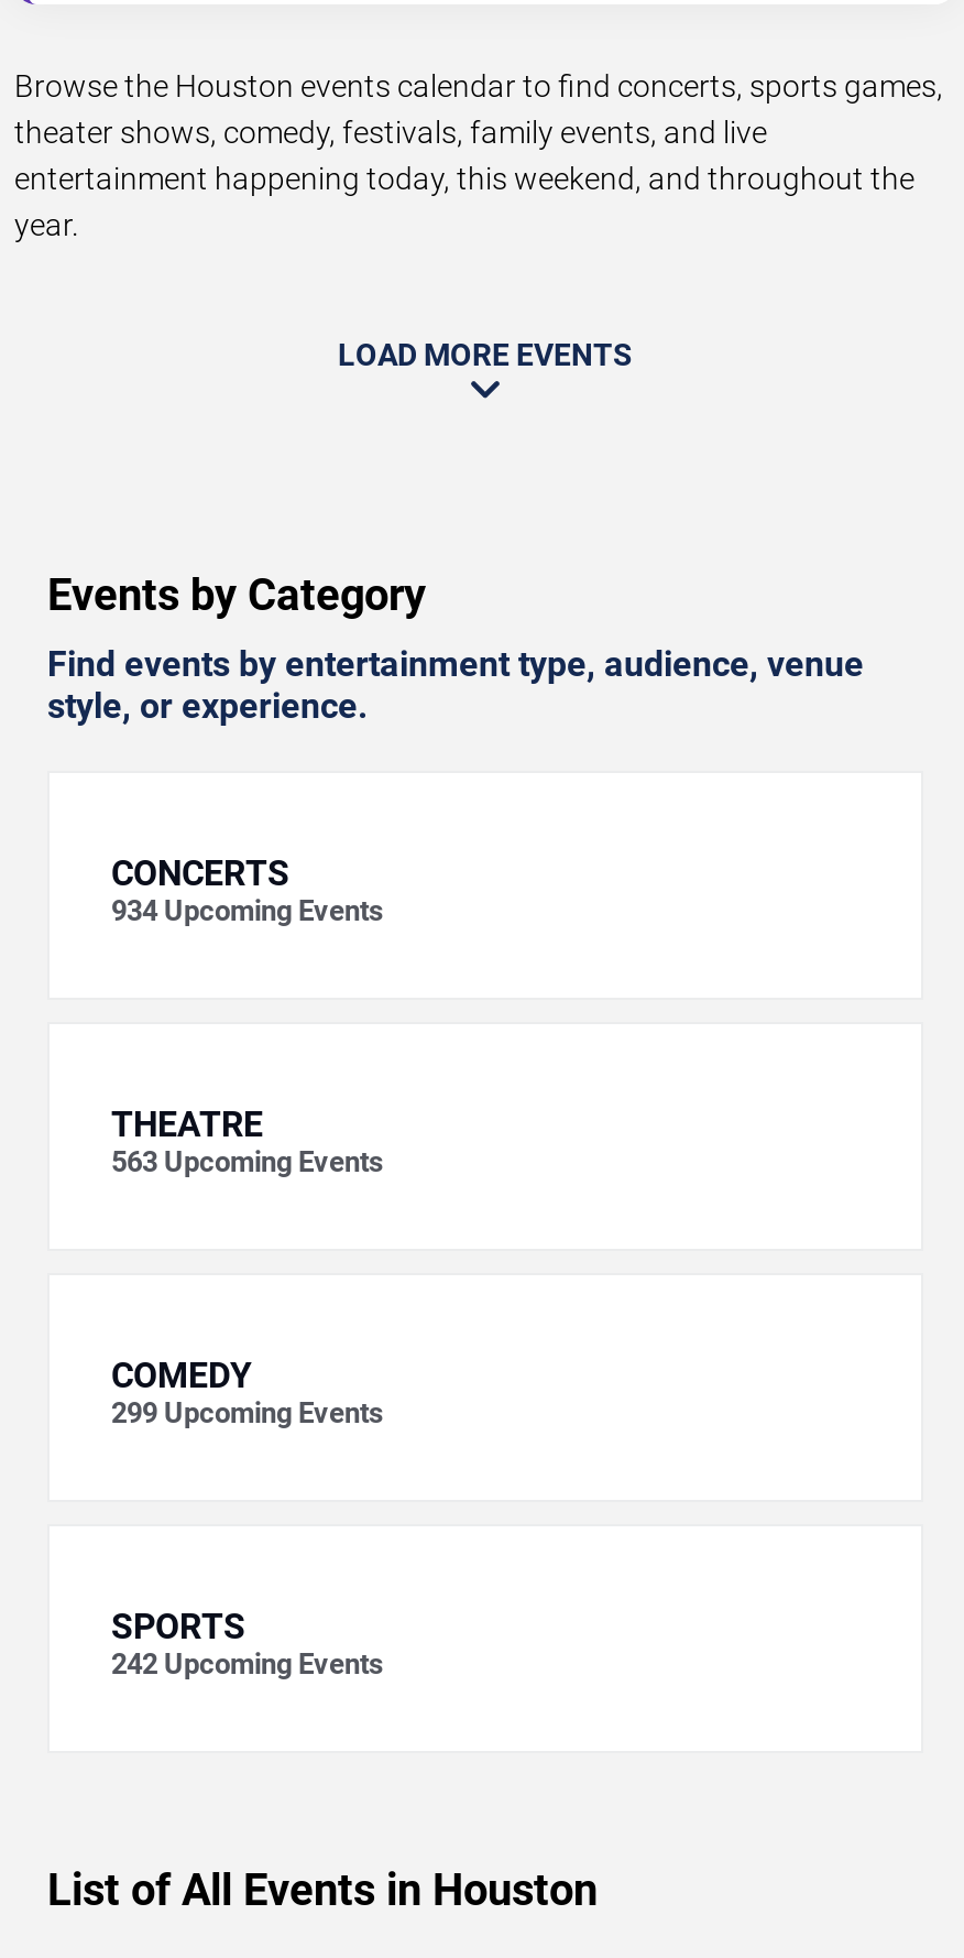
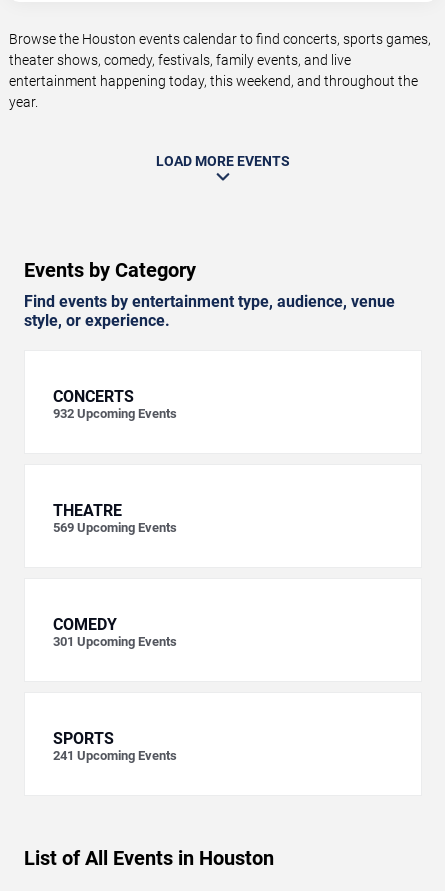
[111,893,384,926] 934 Upcoming Events -> [53,405,177,420] 932 Upcoming Events
[111,1144,384,1177] 563 Upcoming Events -> [53,519,177,534] 569 Upcoming Events
[111,1395,384,1428] 299 Upcoming Events -> [53,633,177,648] 301 Upcoming Events
[111,1646,384,1679] 242 Upcoming Events -> [53,747,177,762] 241 Upcoming Events

